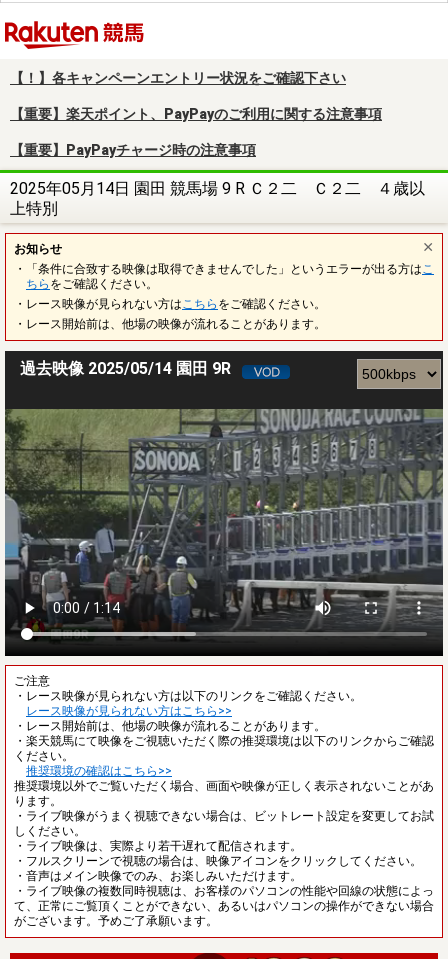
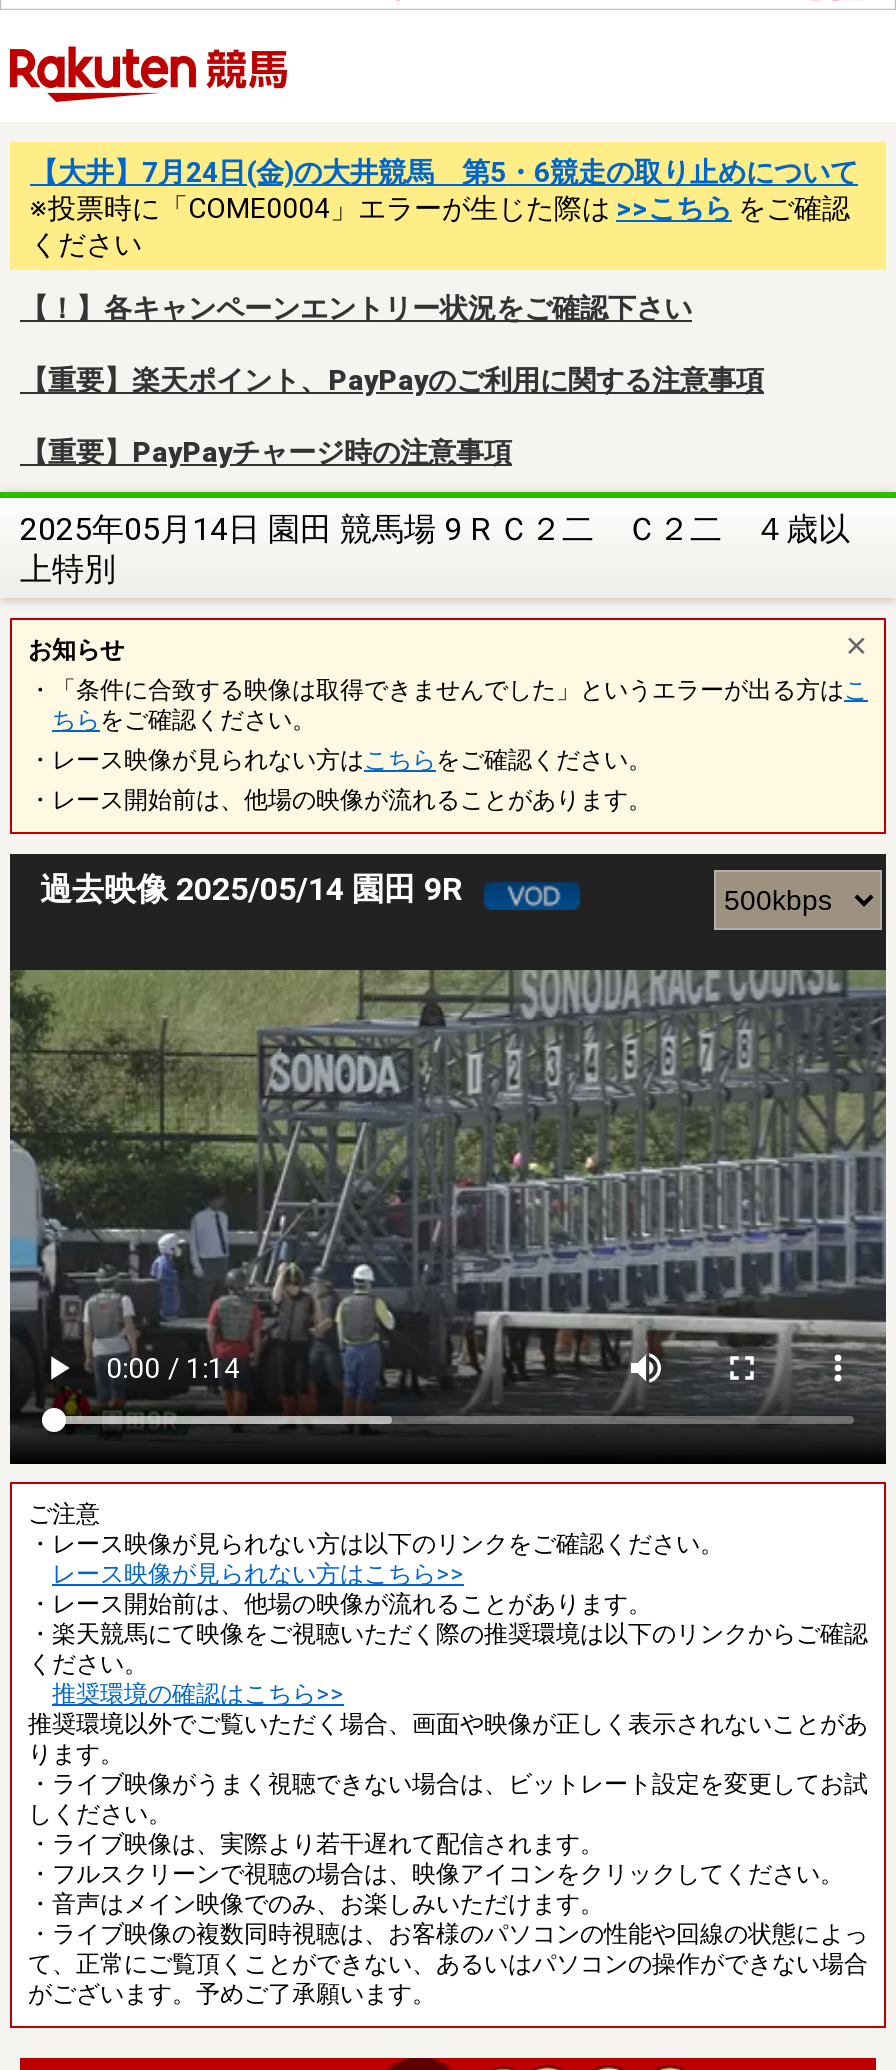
none -> [30,156,858,260] 【大井】7月24日(金)の大井競馬 第5・6競走の取り止めについて | ※投票時に「COME0004」エラーが生じた際は>>こちらをご確認 | ください

